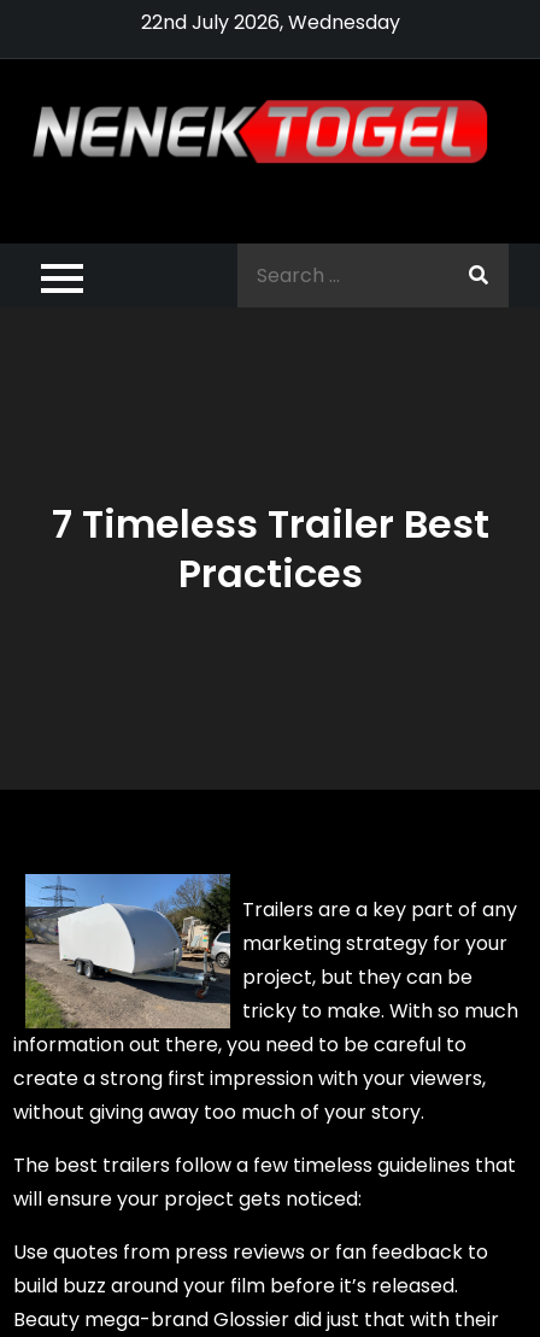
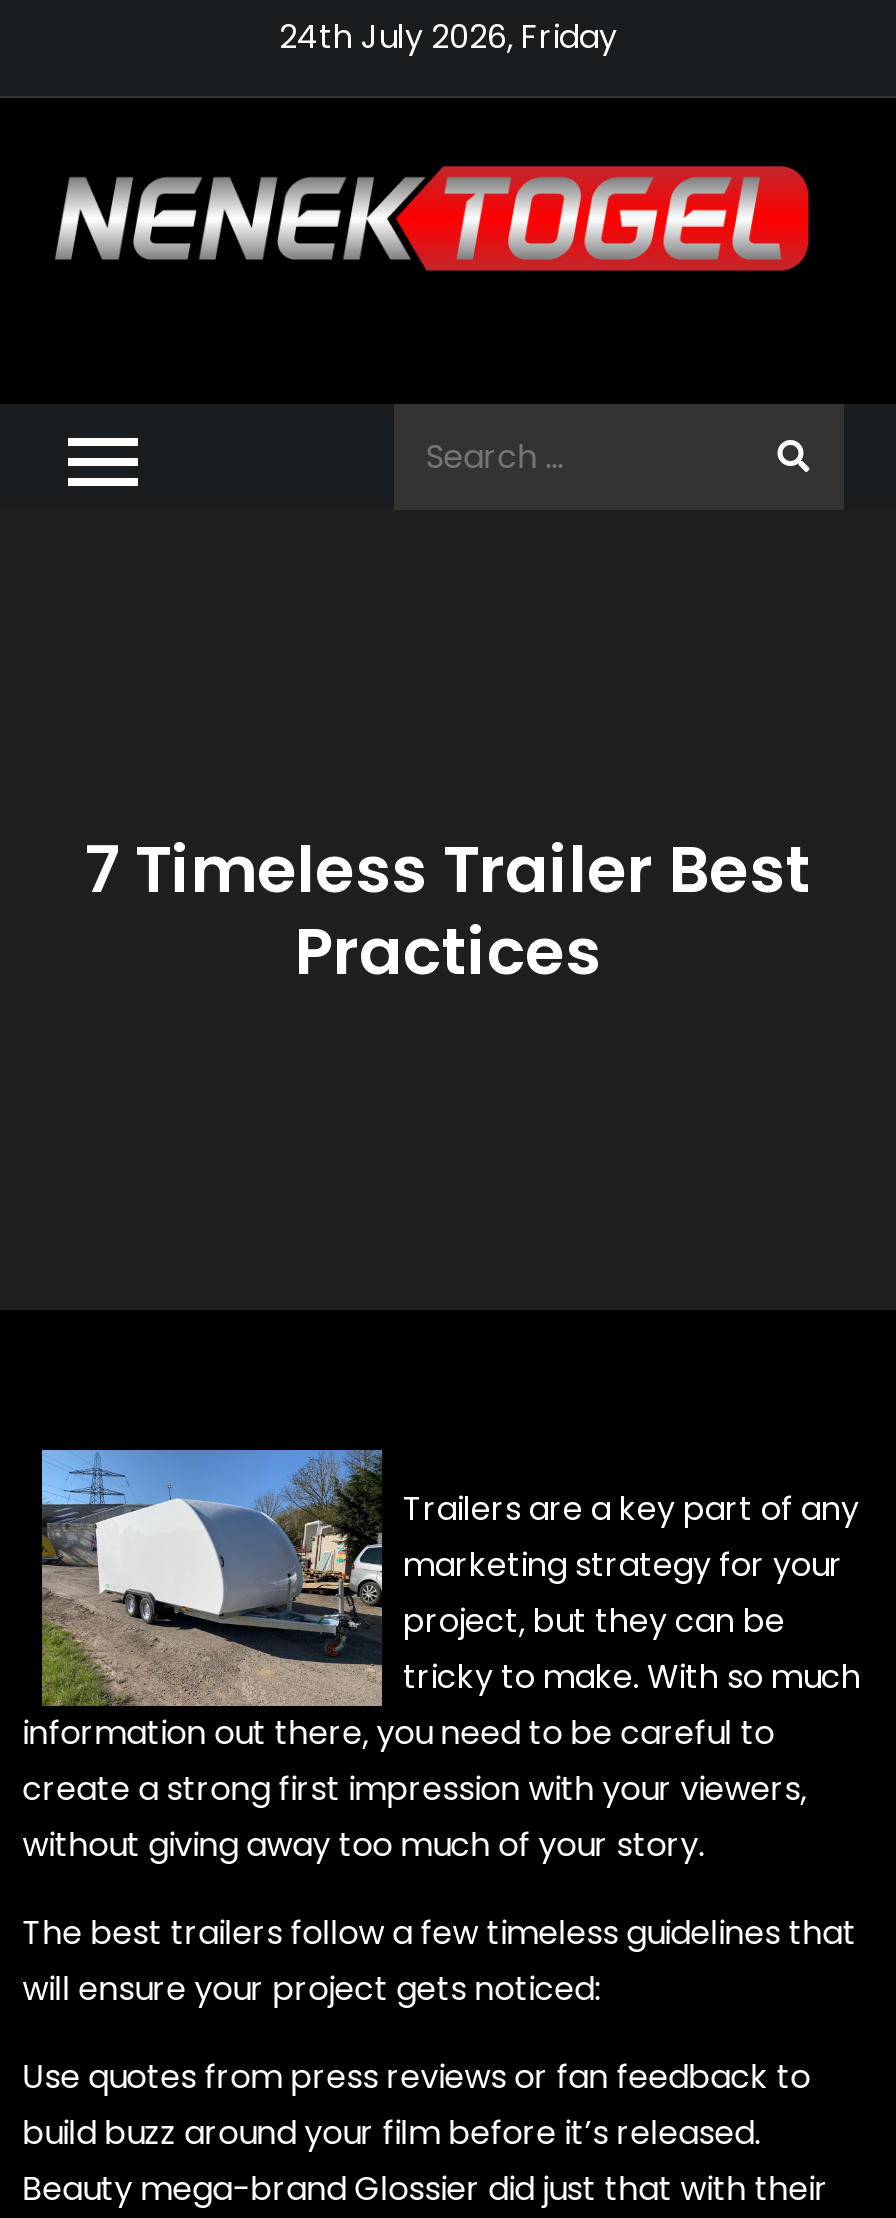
[140,8,400,36] 22nd July 2026, Wednesday -> [279,14,617,60] 24th July 2026, Friday

